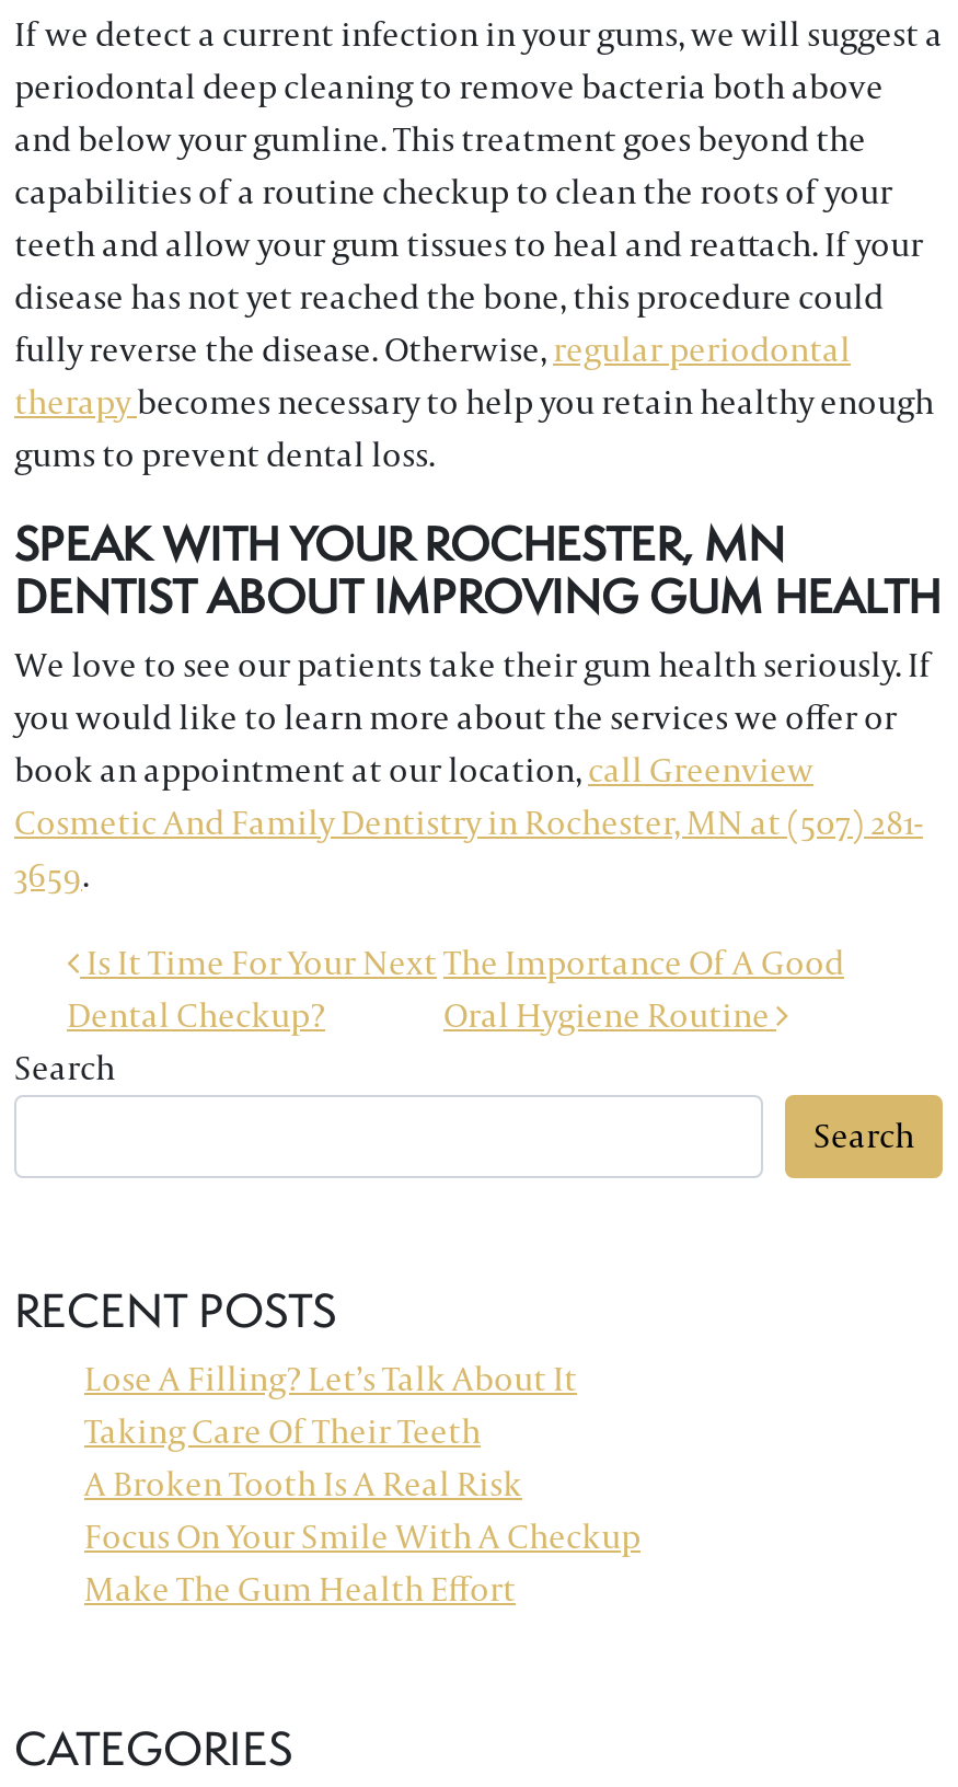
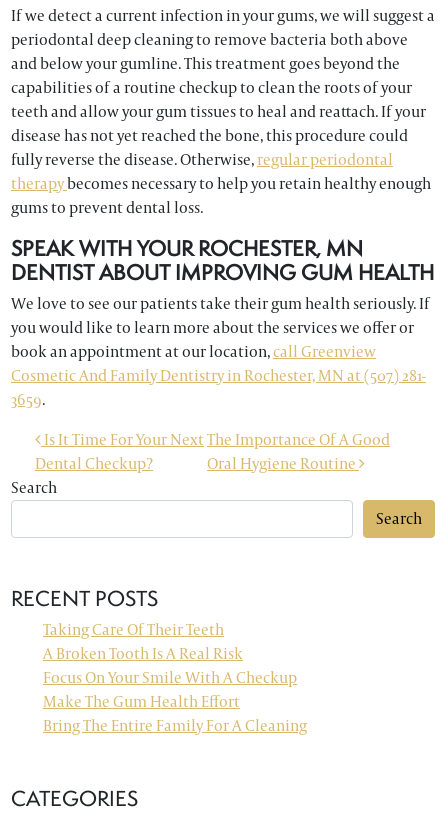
[84,1355,577,1401] Lose A Filling? Let’s Talk About It -> none
moved [84,1407,640,1611] -> [43,619,297,712]: Taking Care Of Their Teeth | A Broken Tooth Is A Real Risk | Focus On Your Smile With A Checkup | Make The Gum Health Effort
none -> [43,715,307,736] Bring The Entire Family For A Cleaning

